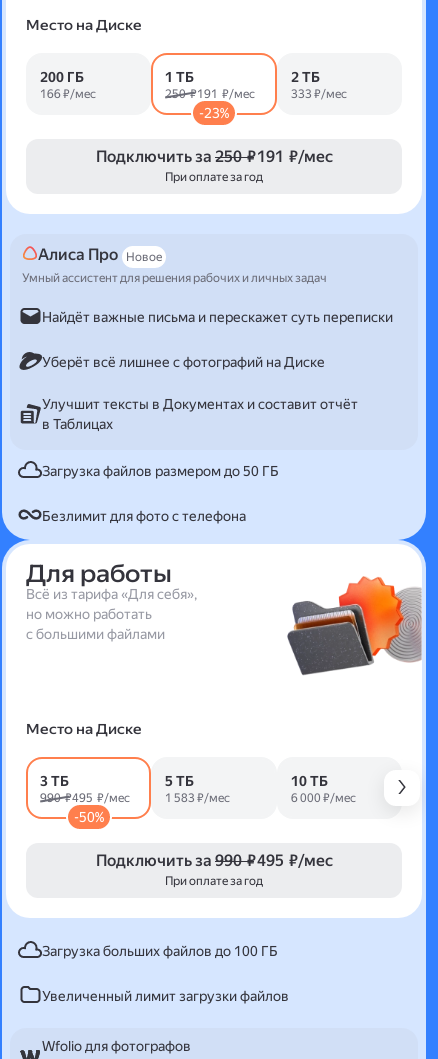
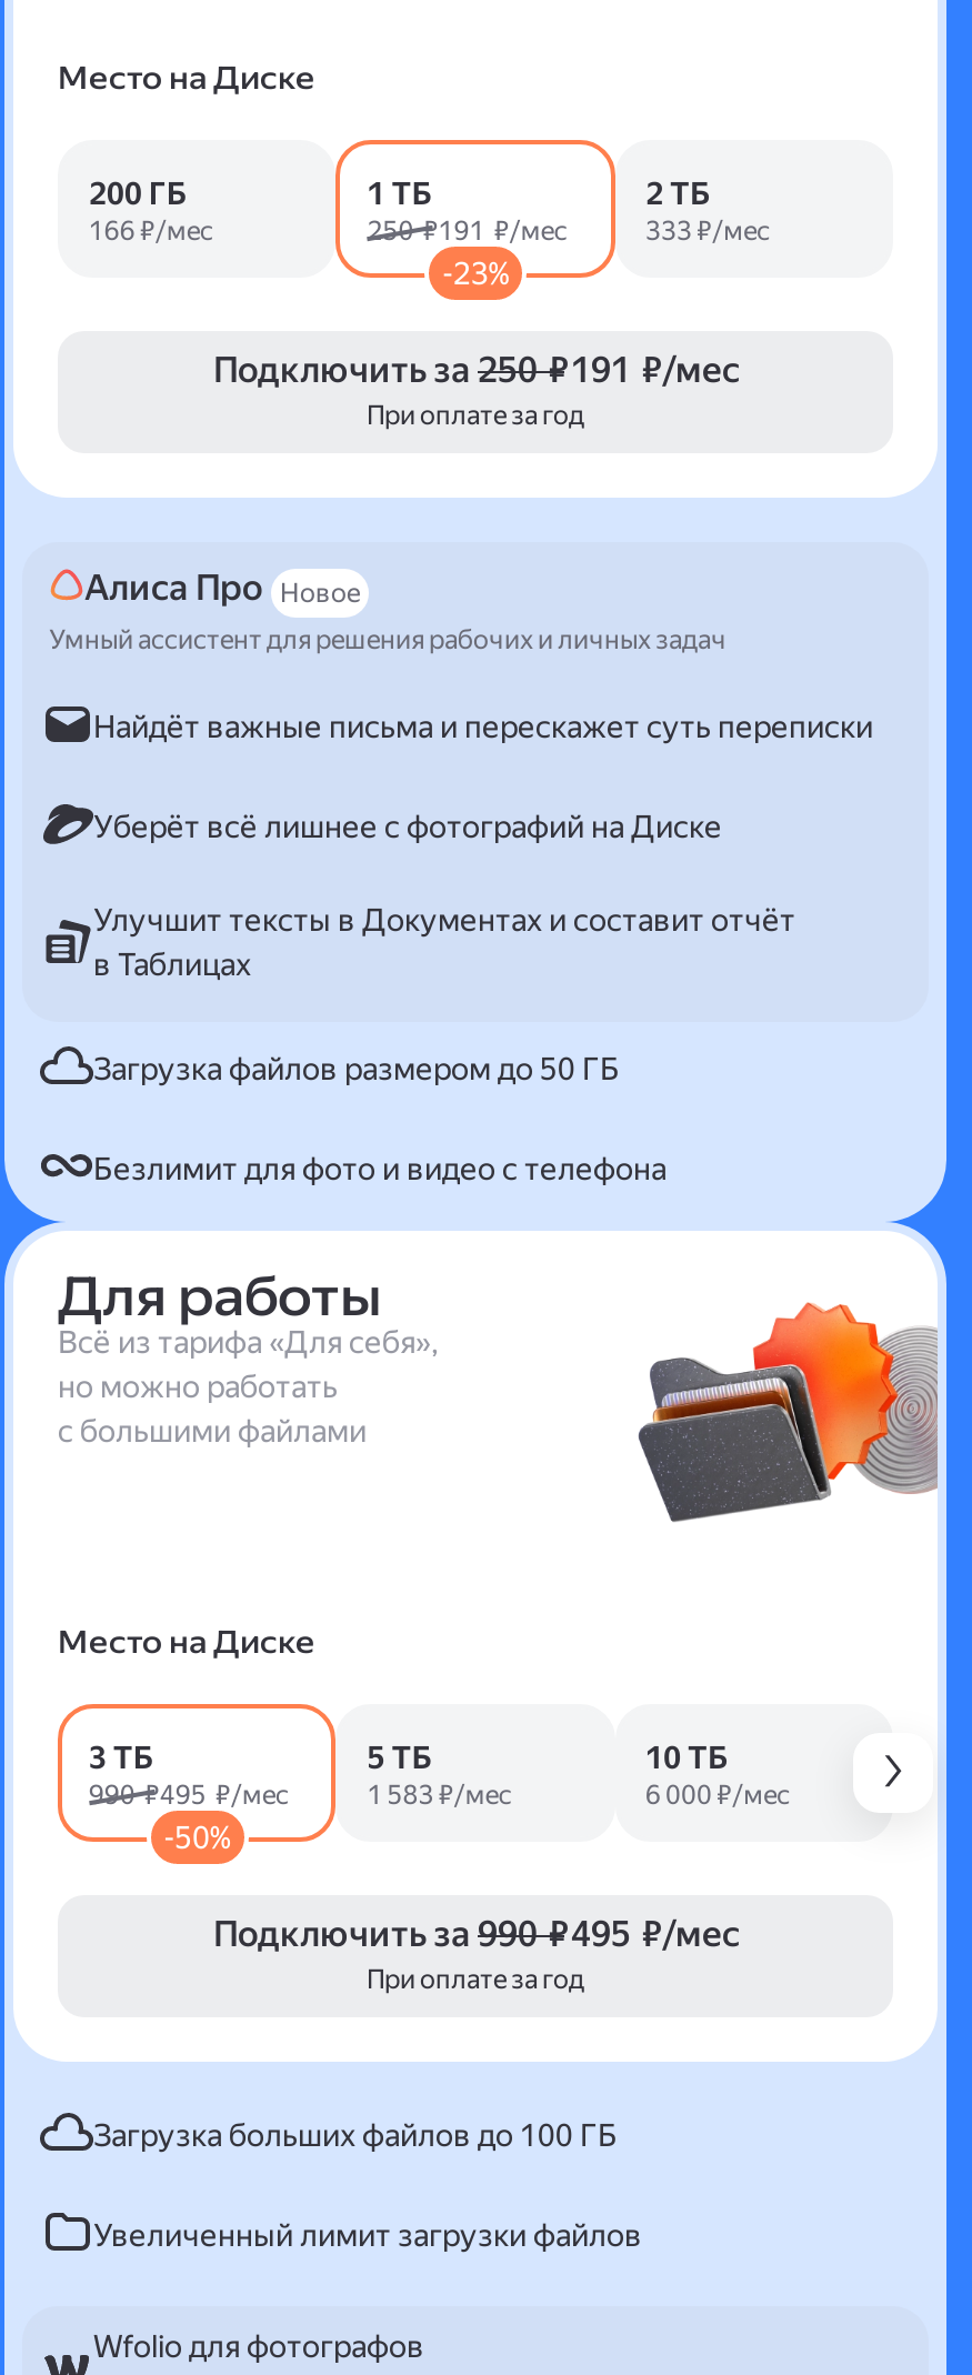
[42,507,246,523] Безлимит для фото с телефона -> [93,1150,667,1185] Безлимит для фото и видео с телефона

